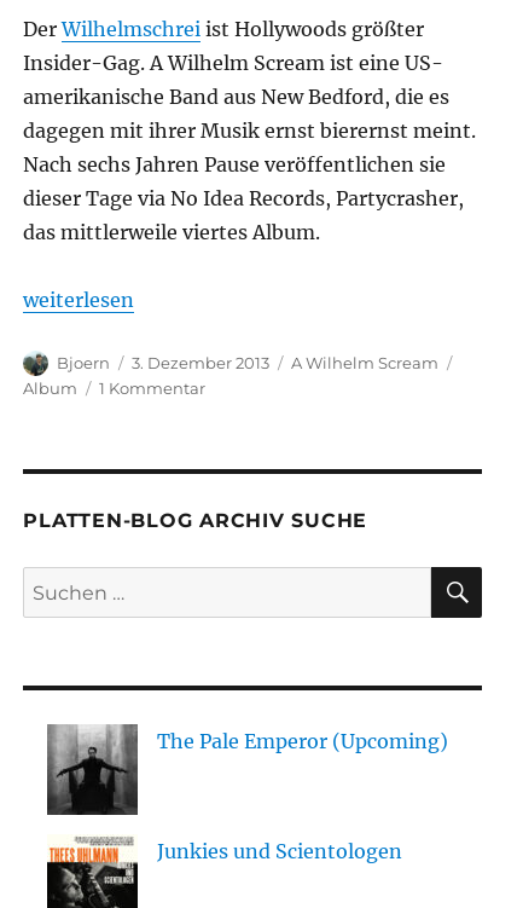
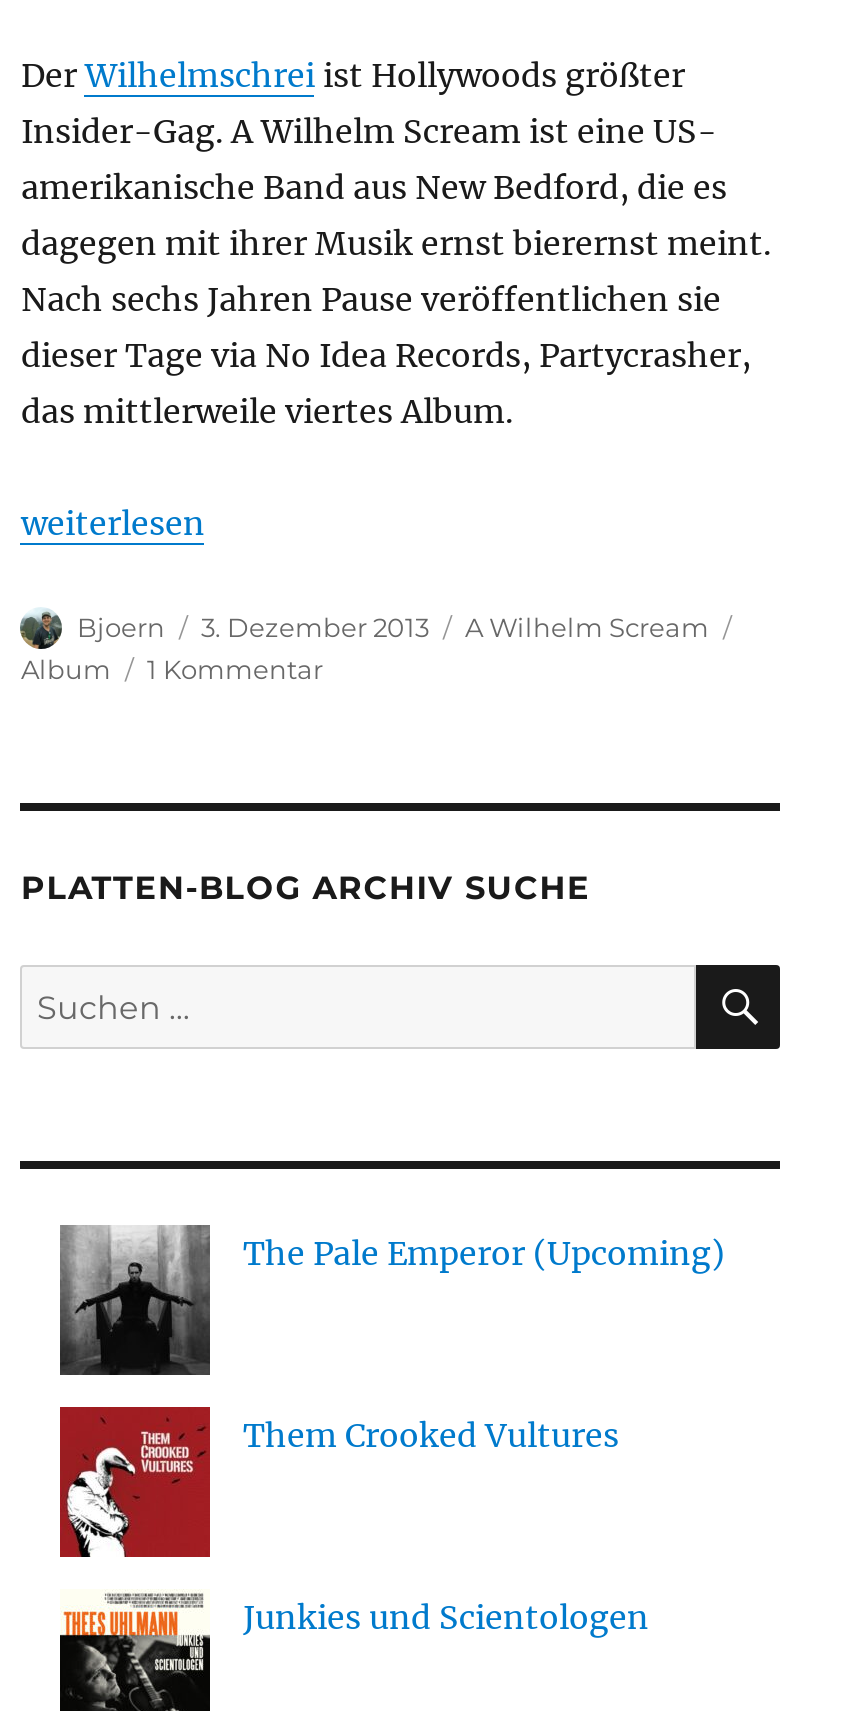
none -> [58,1405,619,1559] [image] | Them Crooked Vultures

